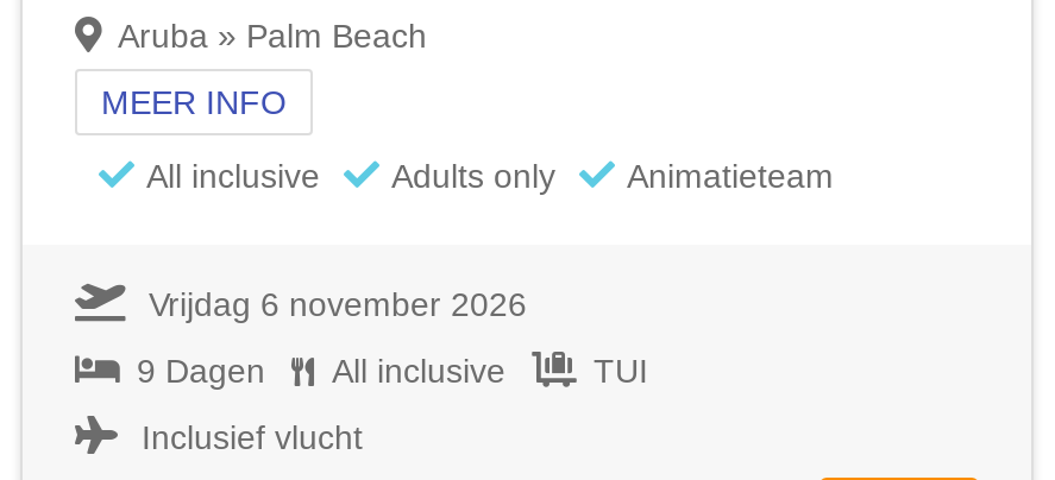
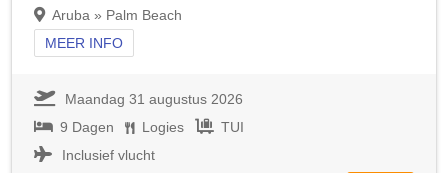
[146,157,834,322] All inclusive | Adults only | Animatieteam | Vrijdag 6 november 2026 -> [65,90,243,106] Maandag 31 augustus 2026
[332,350,505,389] All inclusive -> [142,118,184,134] Logies

